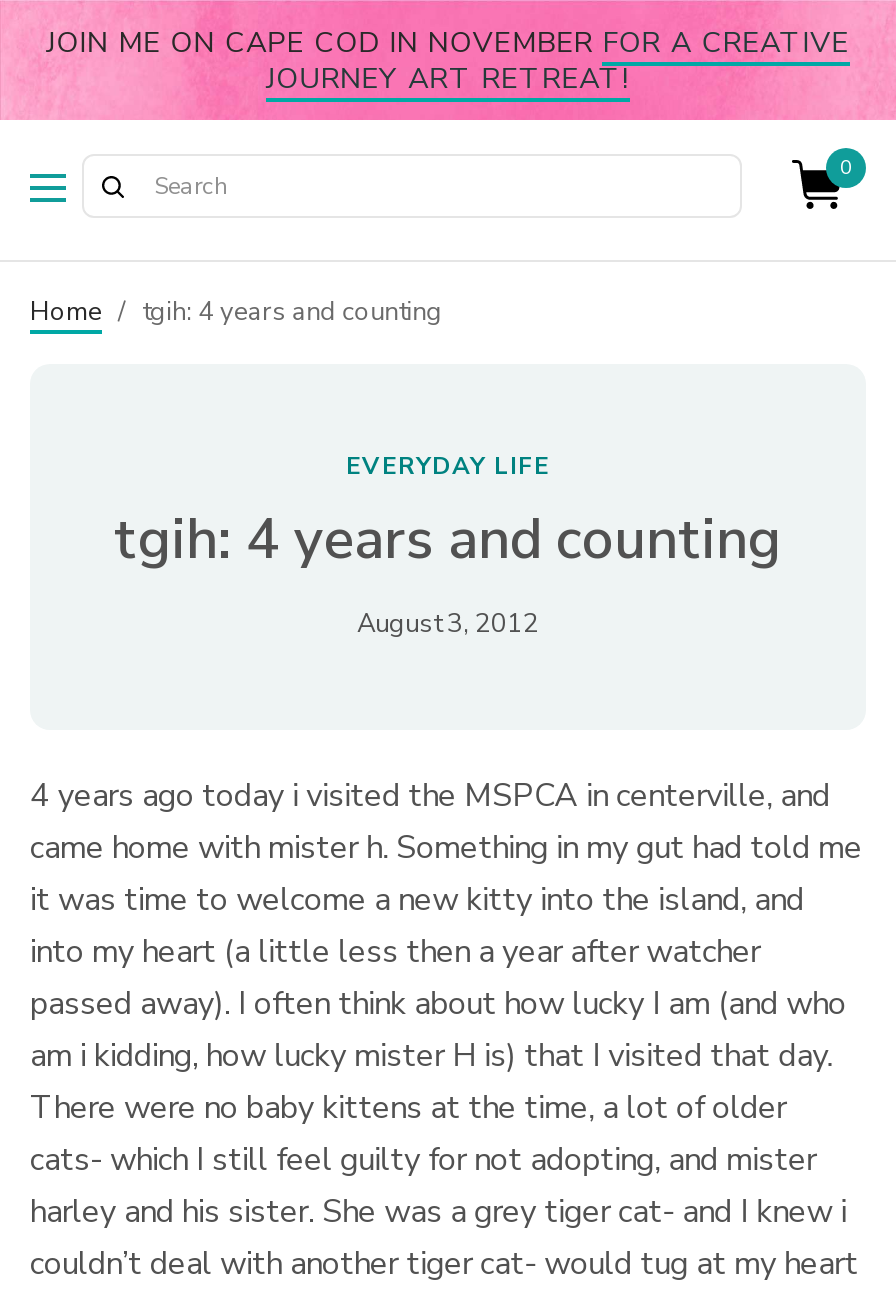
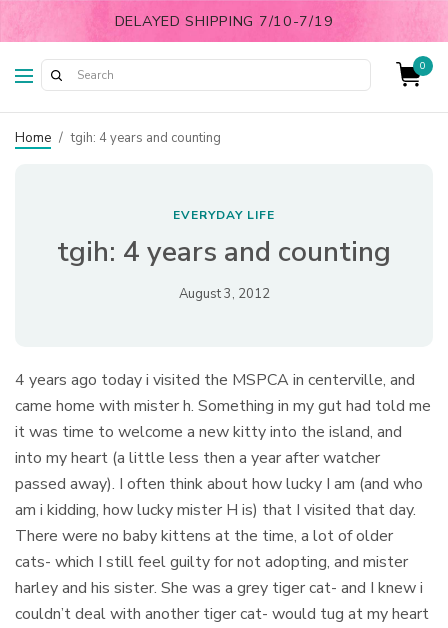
[47,22,849,98] JOIN ME ON CAPE COD IN NOVEMBER FOR A CREATIVE | JOURNEY ART RETREAT! -> [115,11,333,31] DELAYED SHIPPING 7/10-7/19

